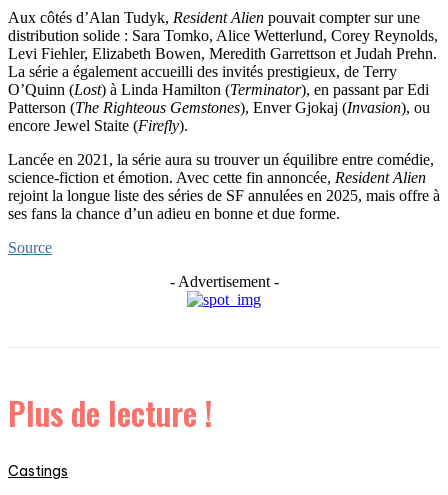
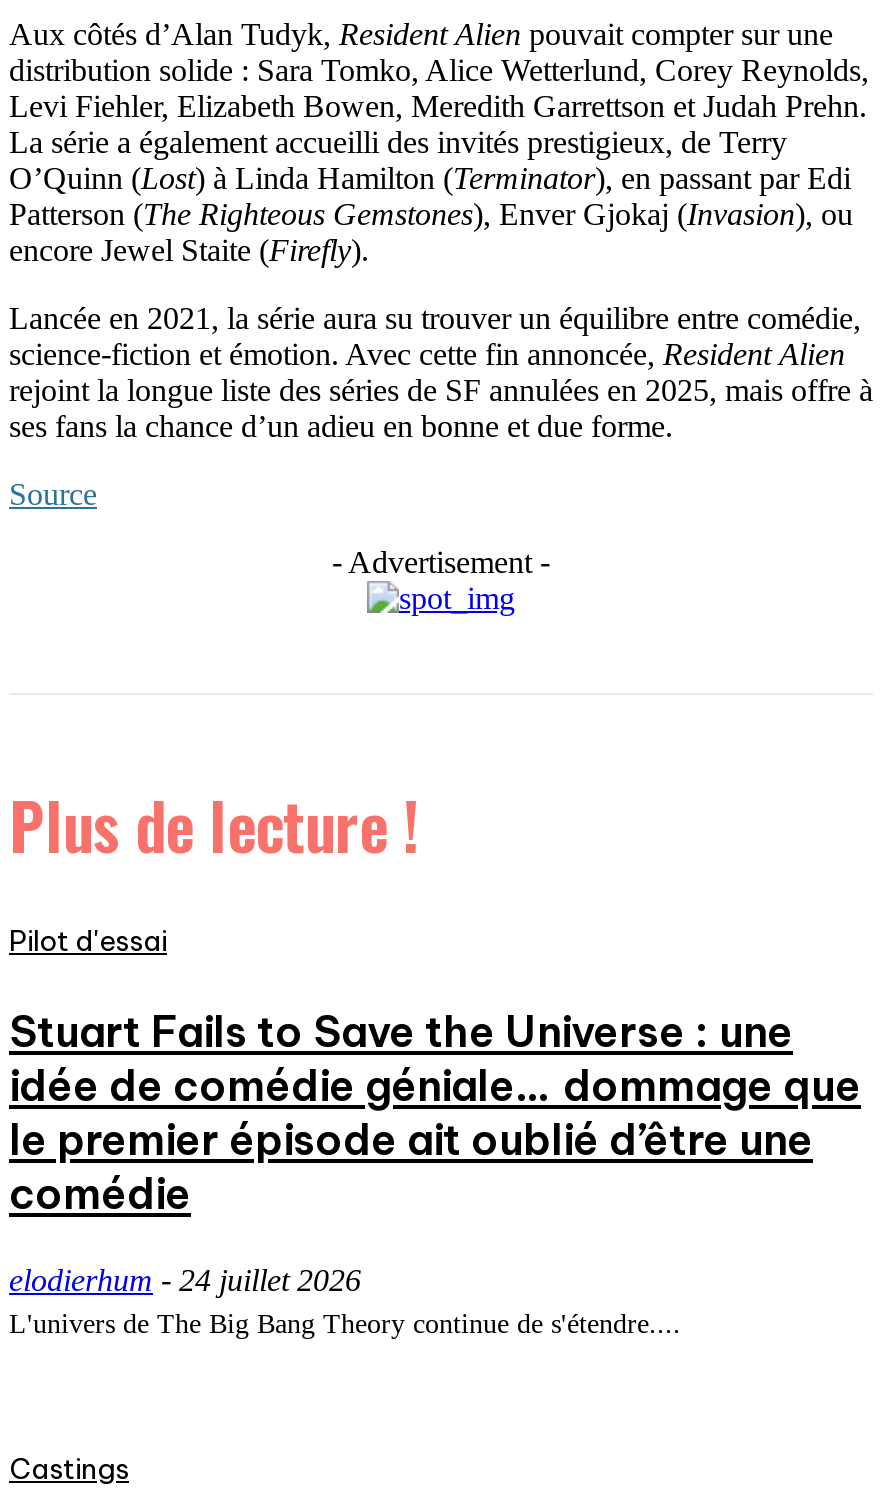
none -> [9,923,861,1339] Pilot d'essai | Stuart Fails to Save the Universe : une | idée de comédie géniale… dommage que | le premier épisode ait oublié d’être une | comédie | elodierhum - 24 juillet 2026 | L'univers de The Big Bang Theory continue de s'étendre....

